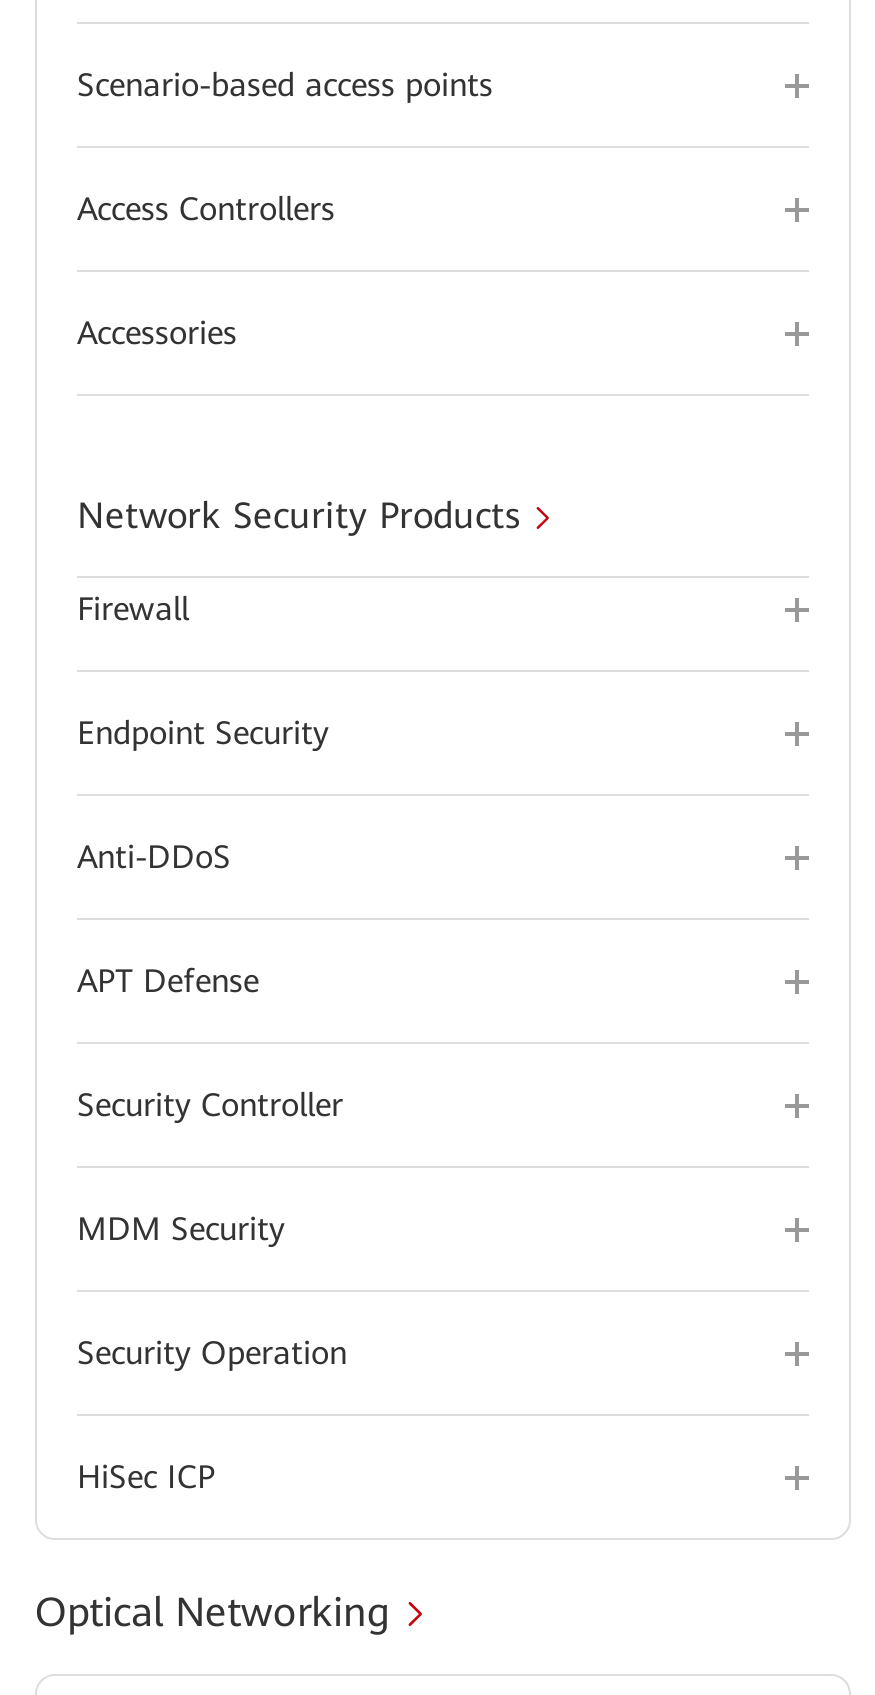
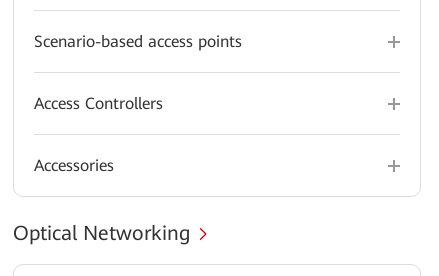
[77,494,521,1496] Network Security Products | Firewall | Endpoint Security | Anti-DDoS | APT Defense | Security Controller | MDM Security | Security Operation | HiSec ICP -> none

